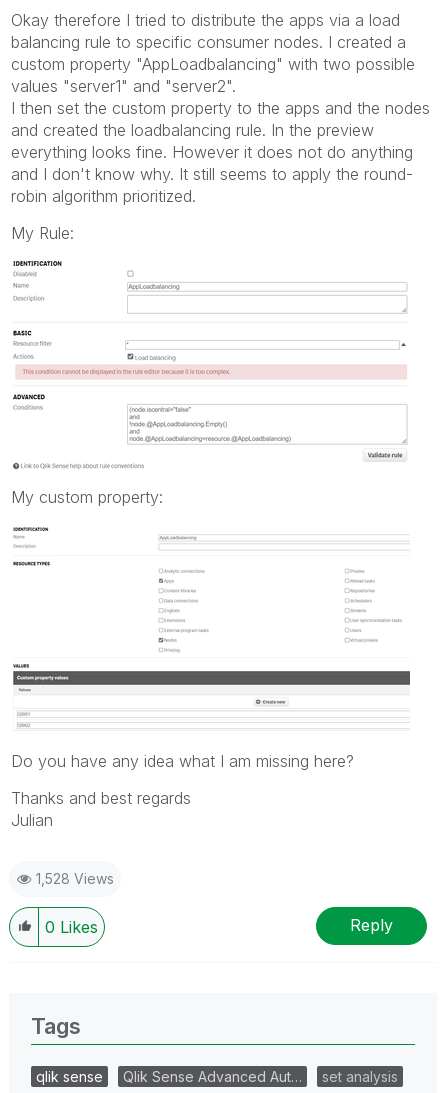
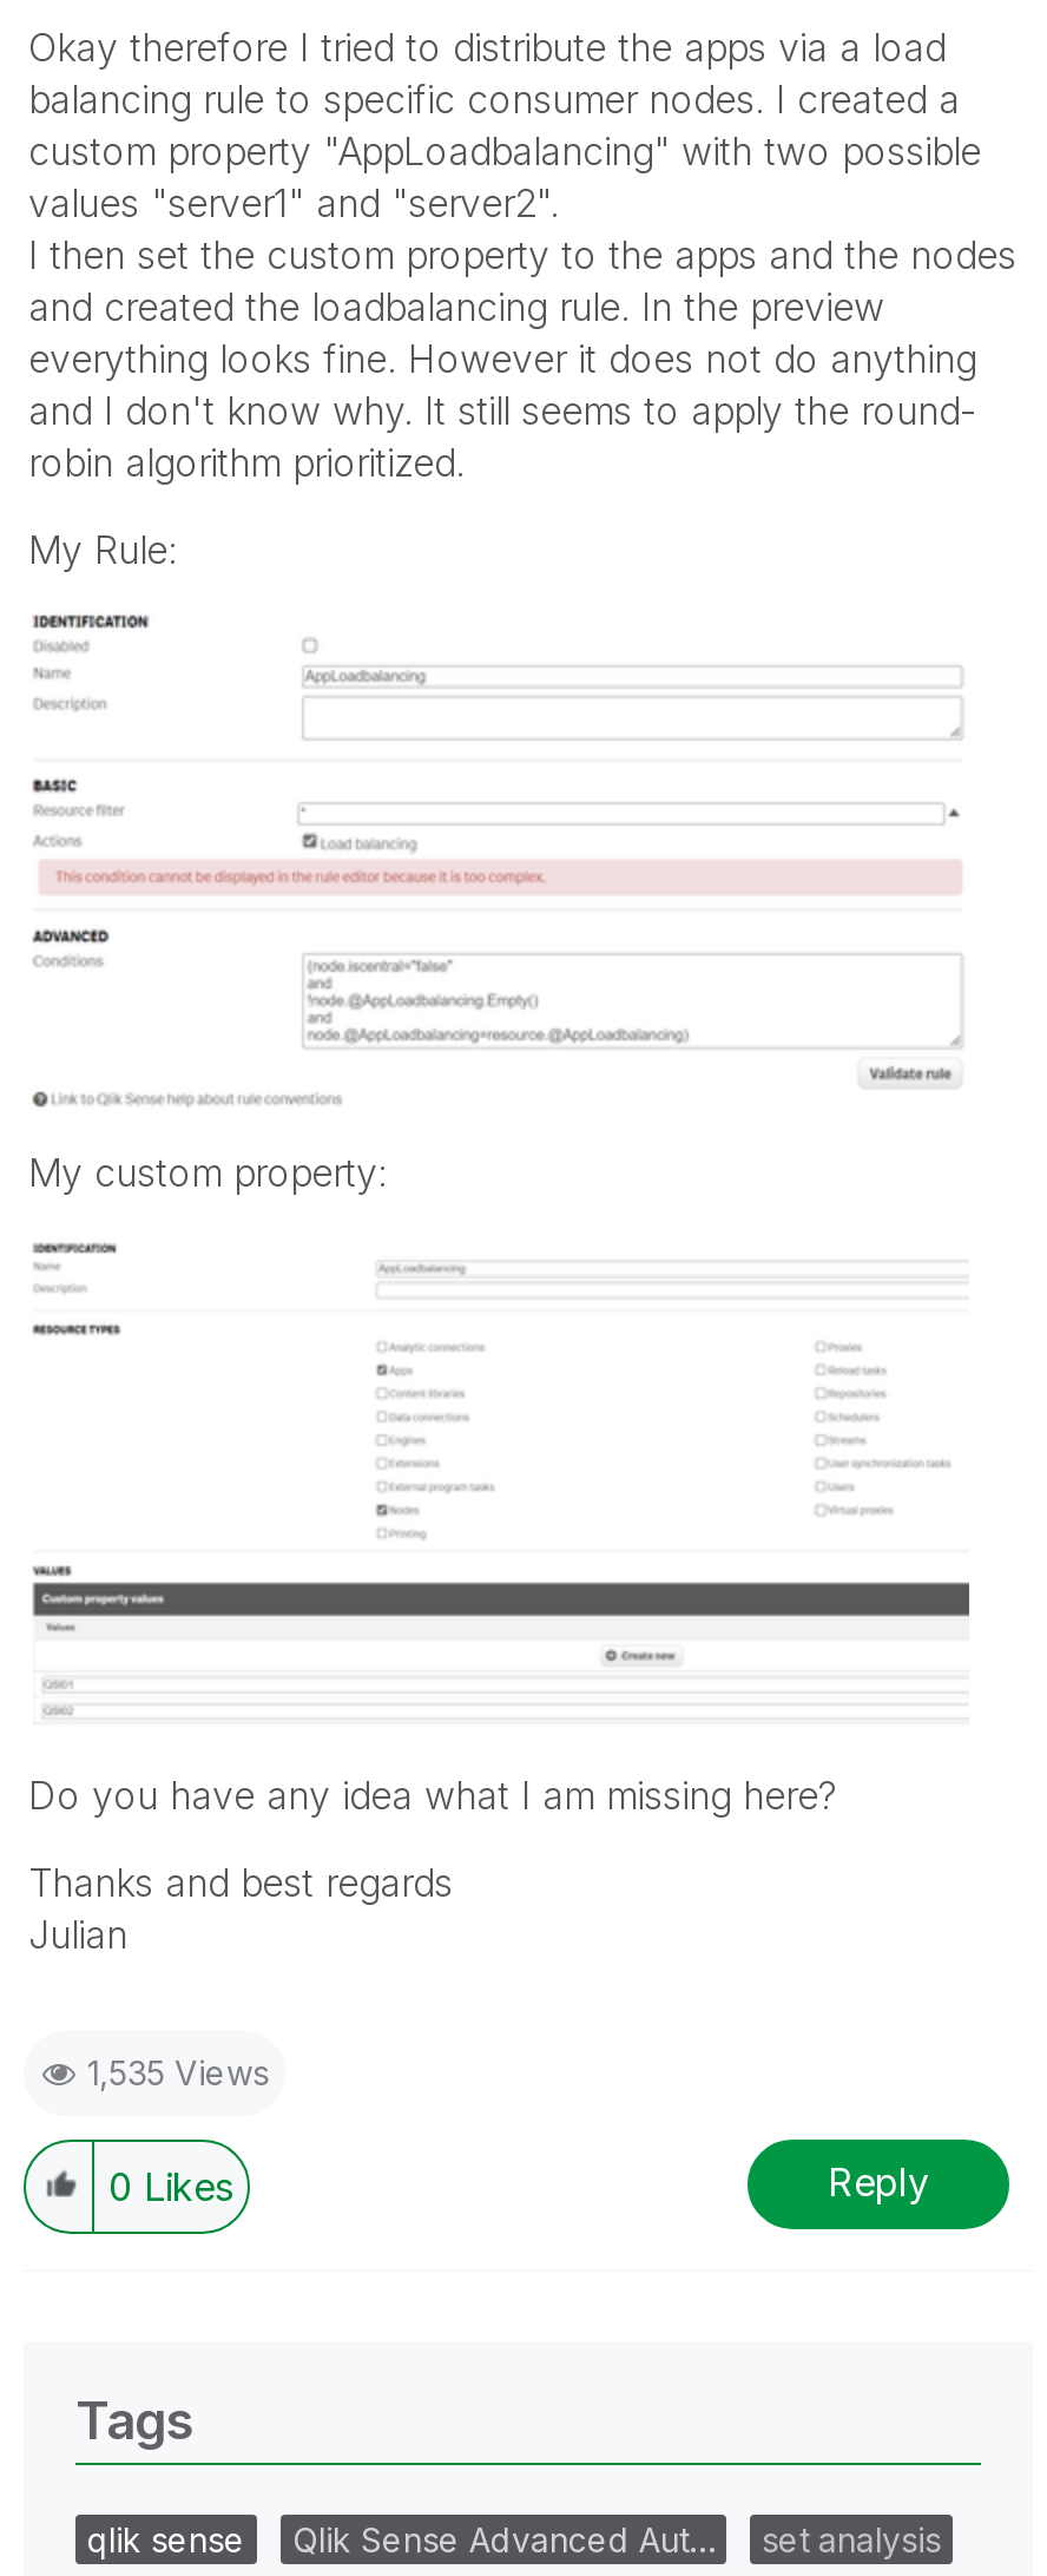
[36,869,114,886] 1,528 Views -> [87,2051,269,2091] 1,535 Views

